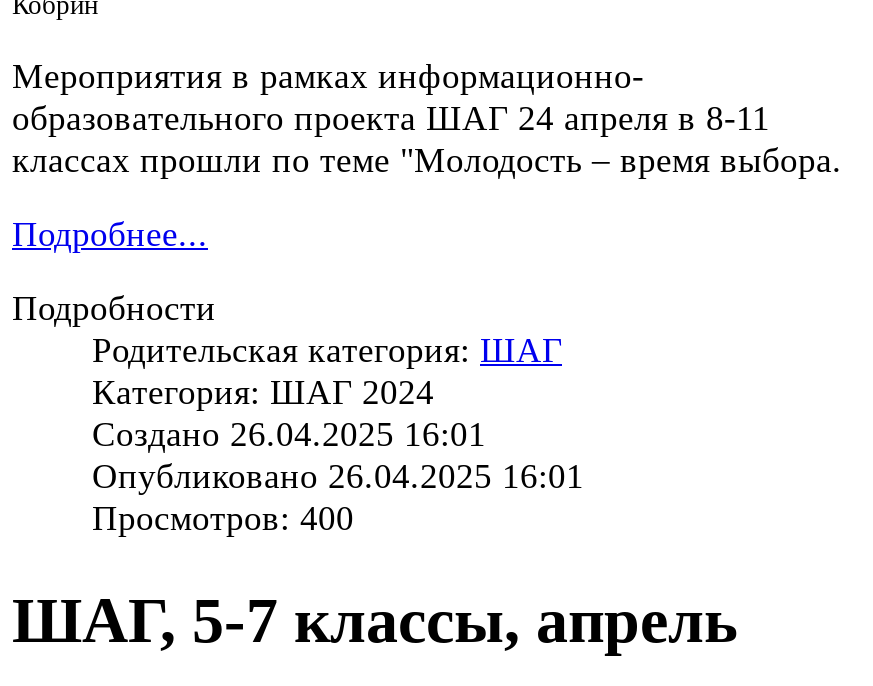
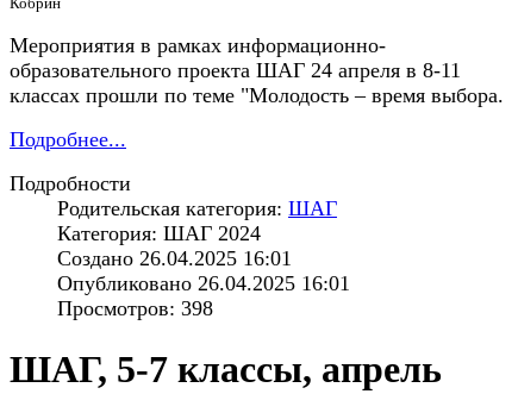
[92,499,354,539] Просмотров: 400 -> [57,297,213,321] Просмотров: 398

